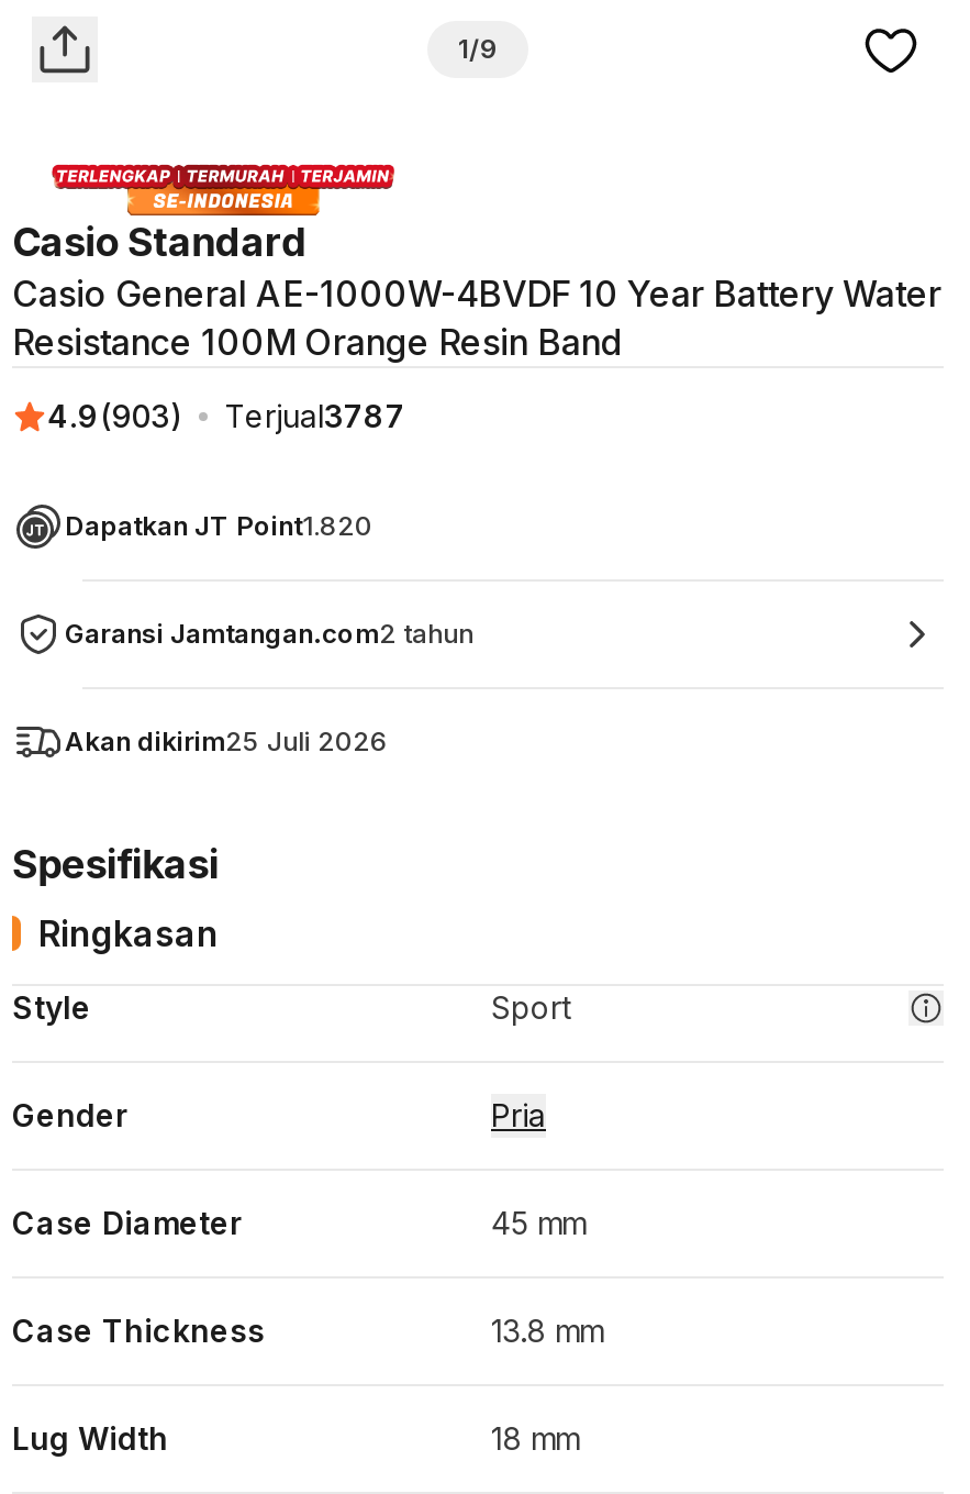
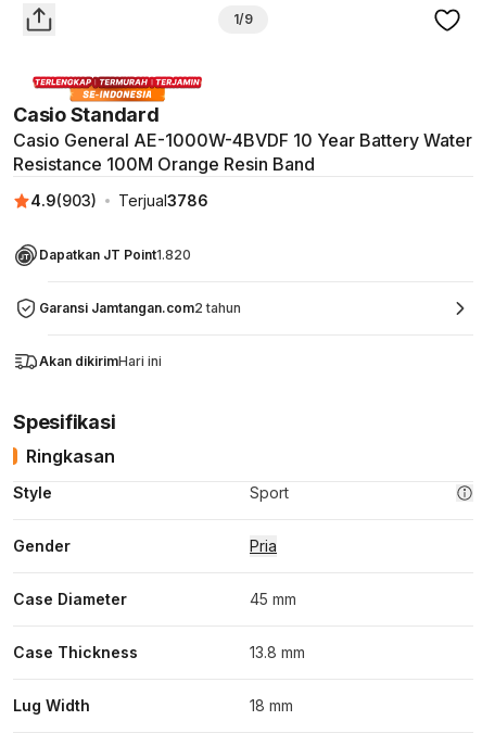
[47,397,405,434] 4.9 (903) Terjual3787 -> [30,191,208,210] 4.9 (903) Terjual3786
[65,724,388,757] Akan dikirim25 Juli 2026 -> [39,353,162,369] Akan dikirimHari ini

